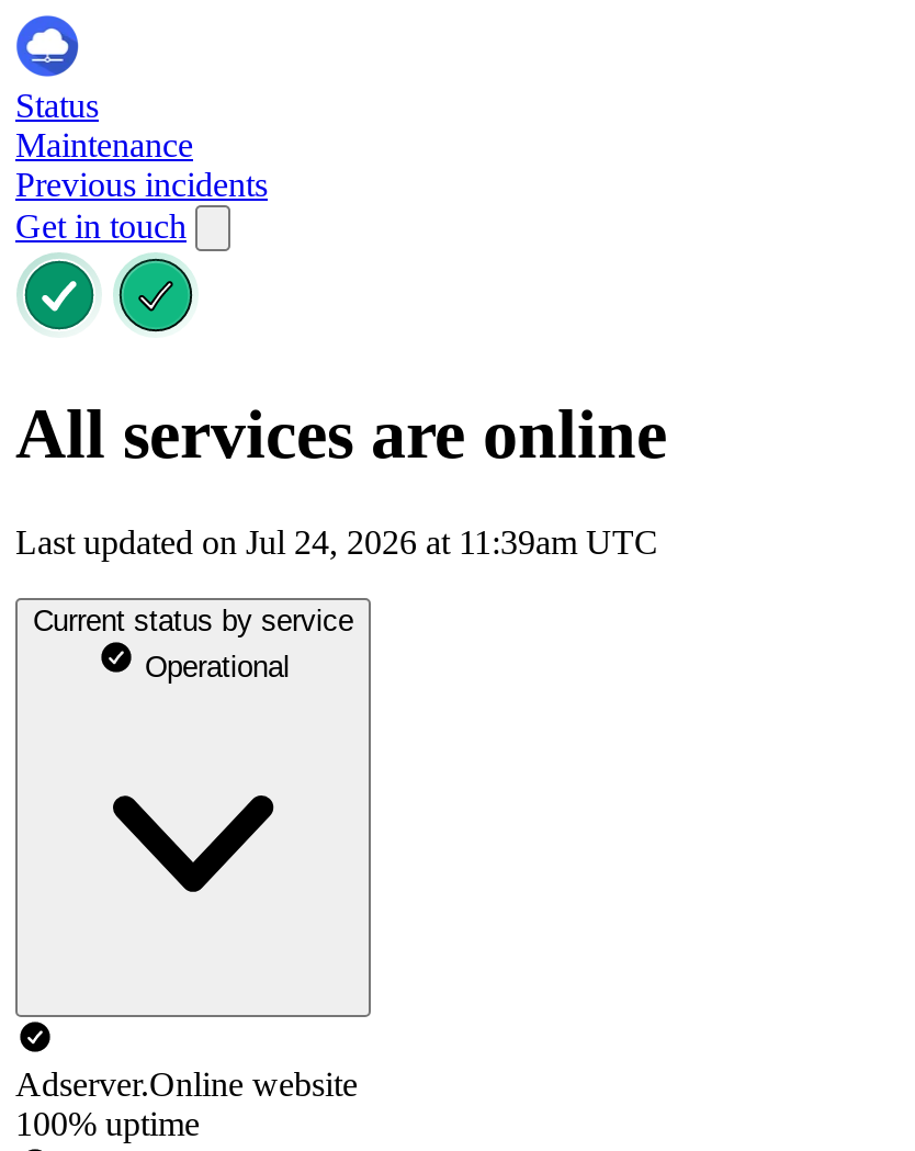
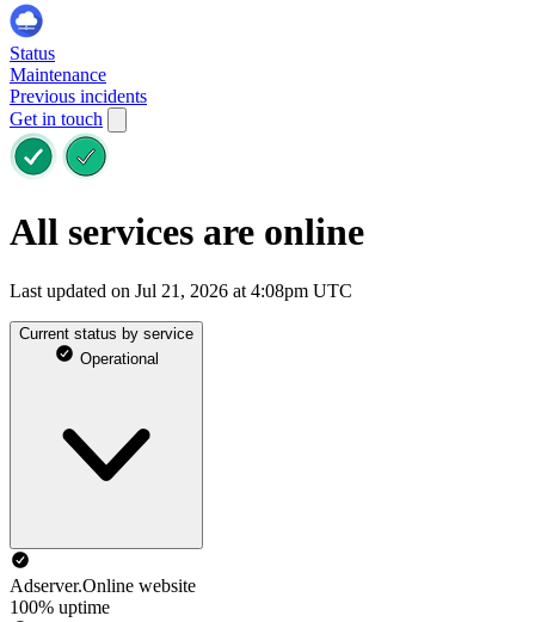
[15,523,658,560] Last updated on Jul 24, 2026 at 11:39am UTC -> [10,280,352,301] Last updated on Jul 21, 2026 at 4:08pm UTC

